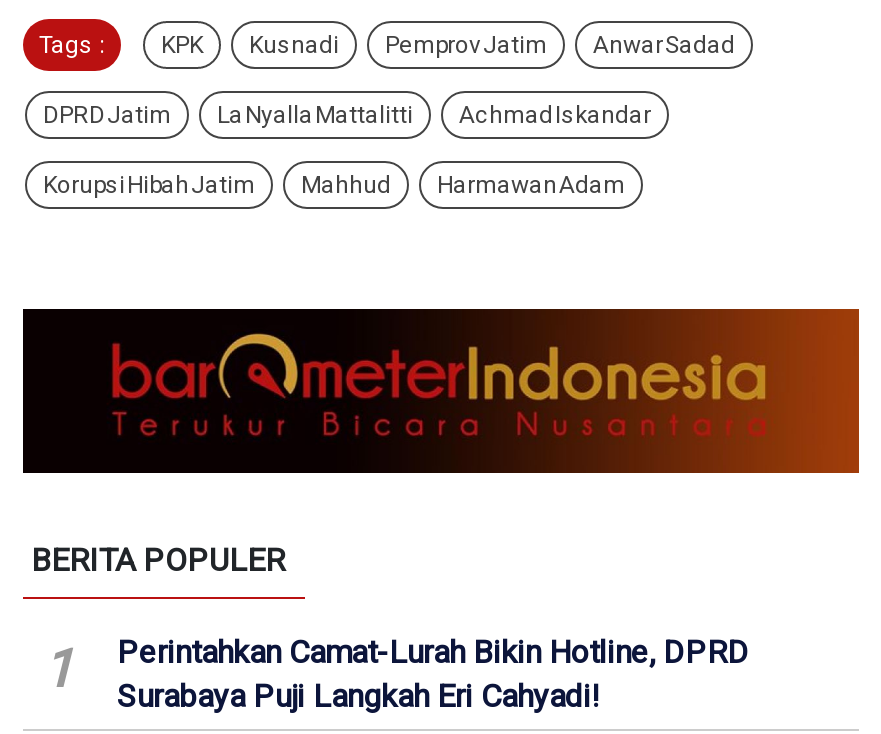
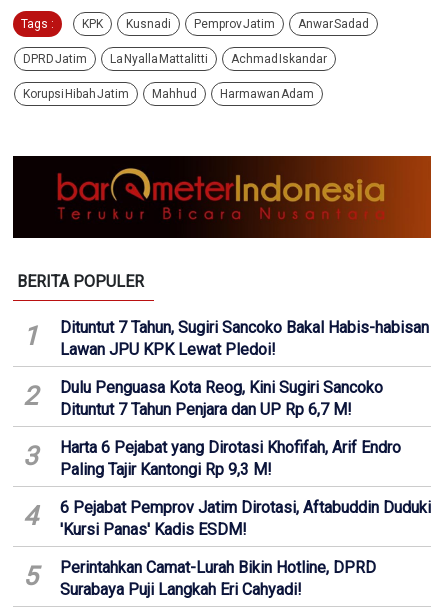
none -> [23,318,431,591] Dituntut 7 Tahun, Sugiri Sancoko Bakal Habis-habisan | Lawan JPU KPK Lewat Pledoi! | 2 | Dulu Penguasa Kota Reog, Kini Sugiri Sancoko | Dituntut 7 Tahun Penjara dan UP Rp 6,7 M! | 3 | Harta 6 Pejabat yang Dirotasi Khofifah, Arif Endro | Paling Tajir Kantongi Rp 9,3 M! | 4 | 6 Pejabat Pemprov Jatim Dirotasi, Aftabuddin Duduki | 'Kursi Panas' Kadis ESDM! | 5

